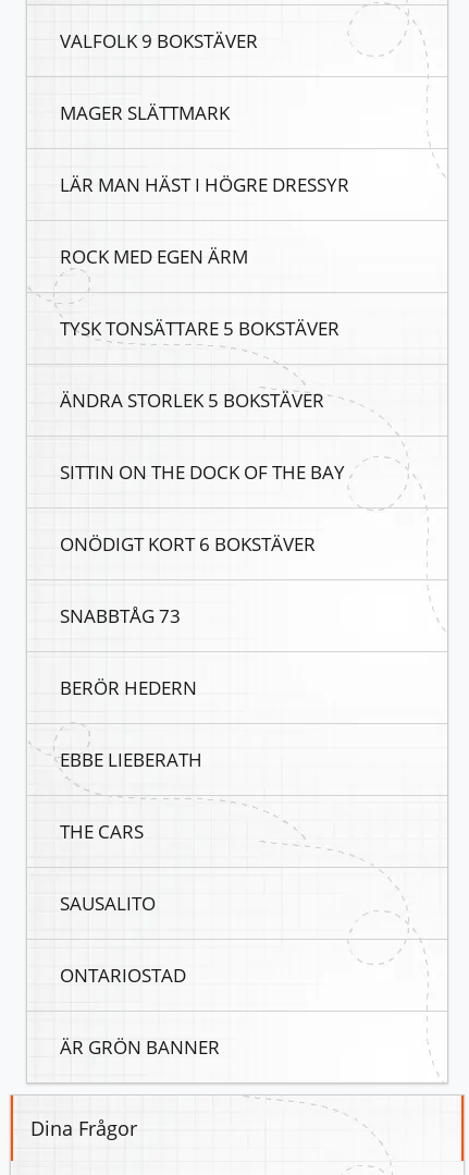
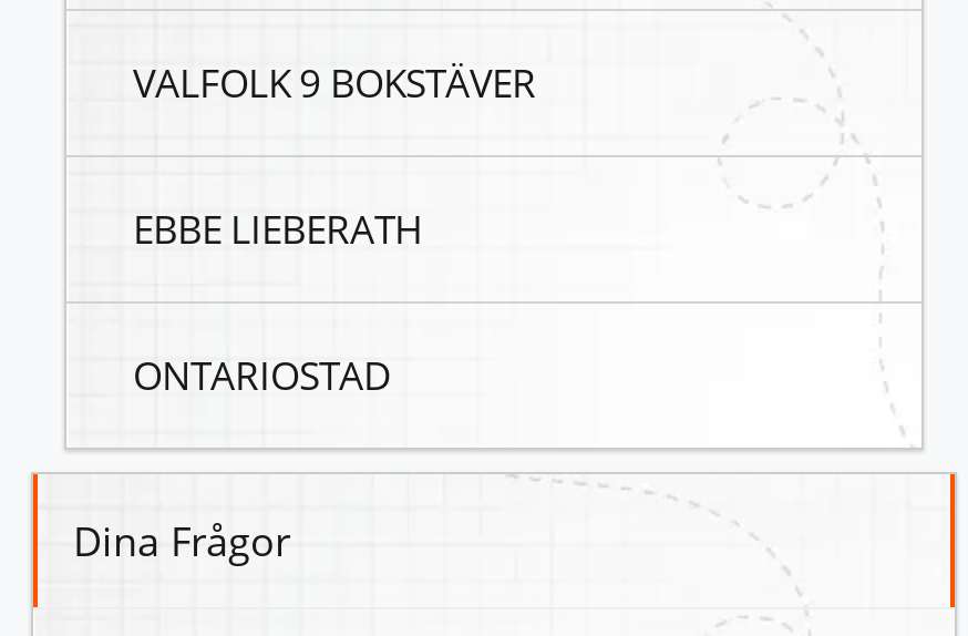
[60,99,349,701] MAGER SLÄTTMARK | LÄR MAN HÄST I HÖGRE DRESSYR | ROCK MED EGEN ÄRM | TYSK TONSÄTTARE 5 BOKSTÄVER | ÄNDRA STORLEK 5 BOKSTÄVER | SITTIN ON THE DOCK OF THE BAY | ONÖDIGT KORT 6 BOKSTÄVER | SNABBTÅG 73 | BERÖR HEDERN -> none
[60,818,156,916] THE CARS | SAUSALITO -> none
[60,1034,220,1060] ÄR GRÖN BANNER -> none

